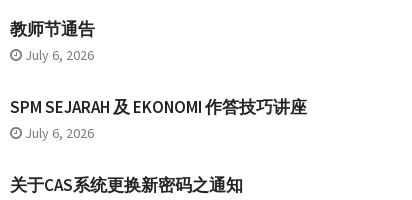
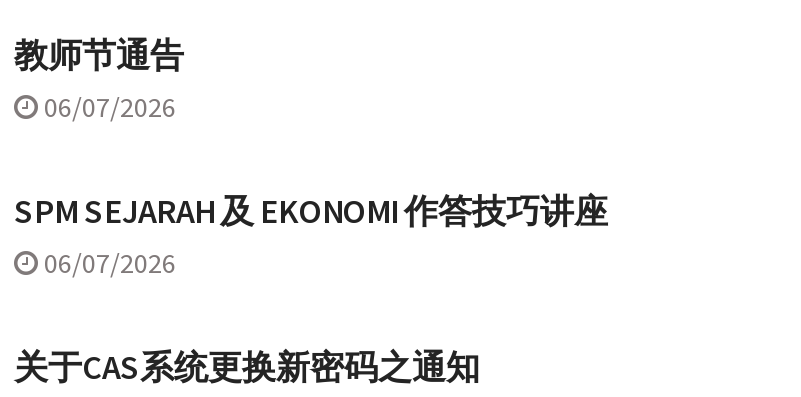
[25,45,94,63] July 6, 2026 -> [44,88,176,124] 06/07/2026
[25,123,94,141] July 6, 2026 -> [44,244,176,280] 06/07/2026

